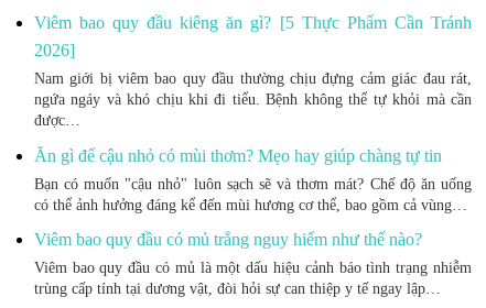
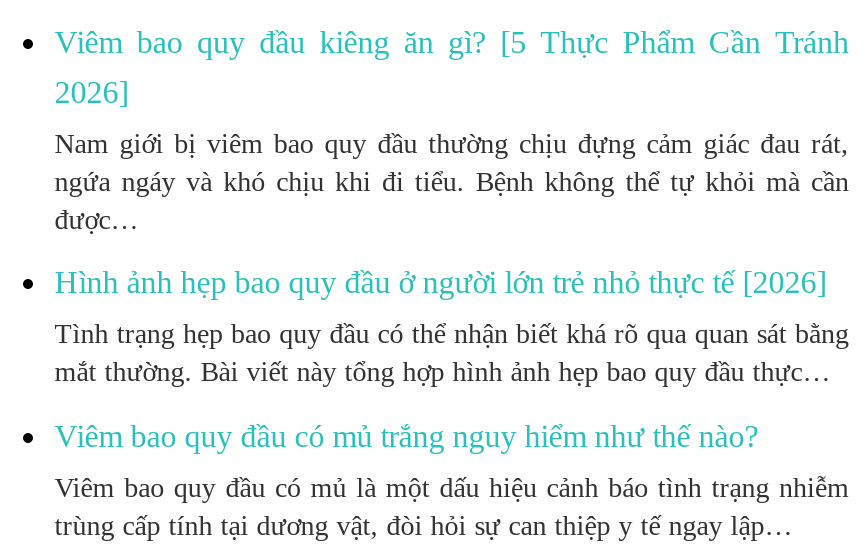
[34,146,442,165] Ăn gì để cậu nhỏ có mùi thơm? Mẹo hay giúp chàng tự tin -> [55,266,827,300] Hình ảnh hẹp bao quy đầu ở người lớn trẻ nhỏ thực tế [2026]
[34,176,472,213] Bạn có muốn "cậu nhỏ" luôn sạch sẽ và thơm mát? Chế độ ăn uống | có thể ảnh hưởng đáng kể đến mùi hương cơ thể, bao gồm cả vùng… -> [55,320,849,388] Tình trạng hẹp bao quy đầu có thể nhận biết khá rõ qua quan sát bằng | mắt thường. Bài viết này tổng hợp hình ảnh hẹp bao quy đầu thực…

